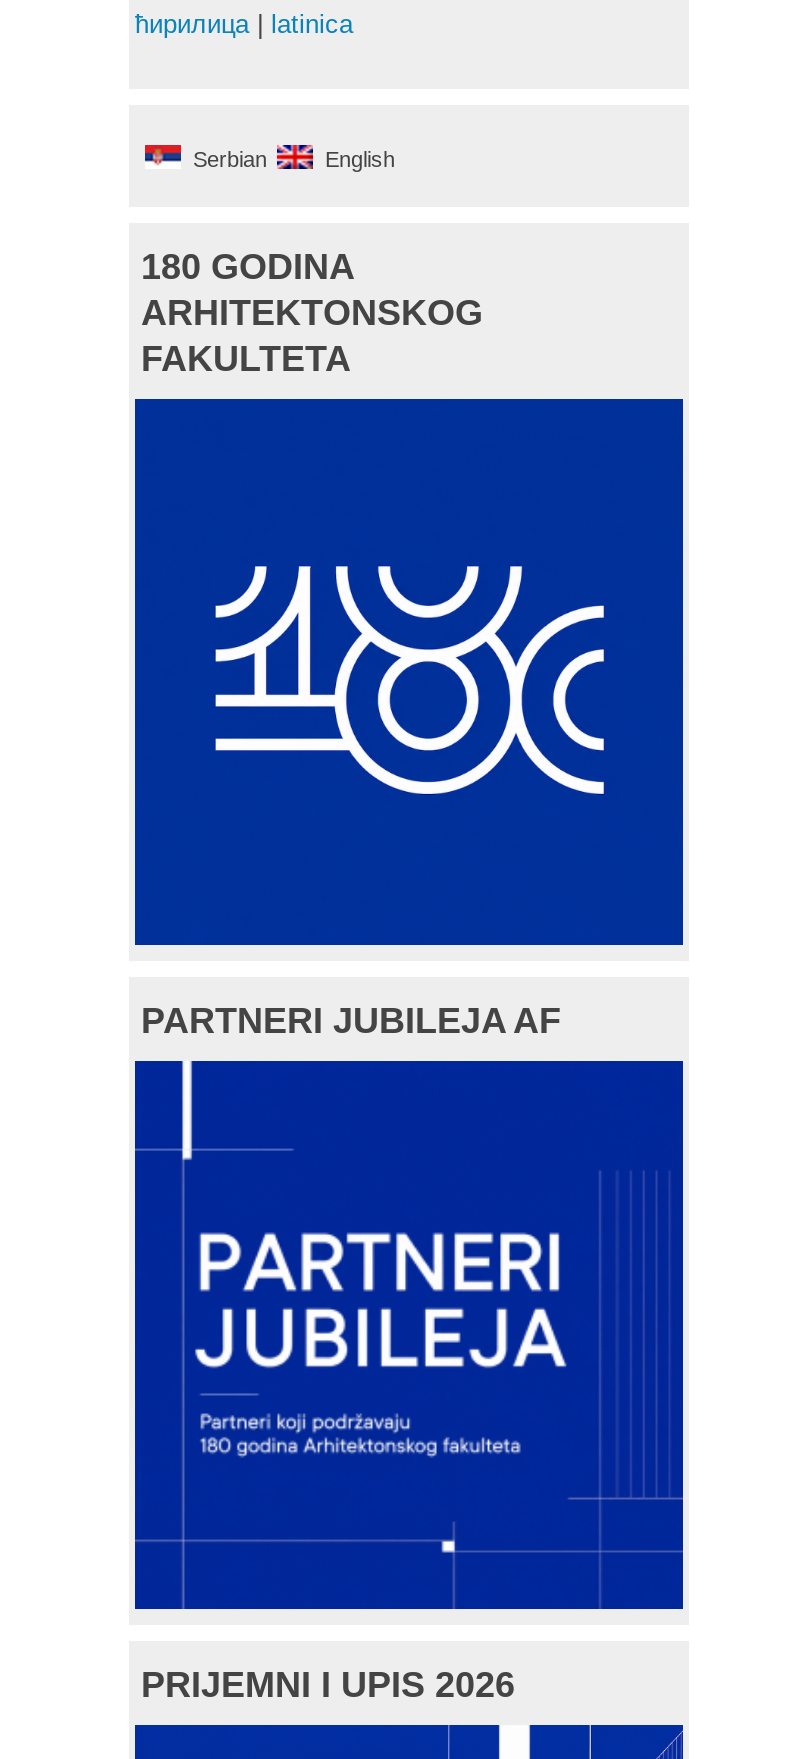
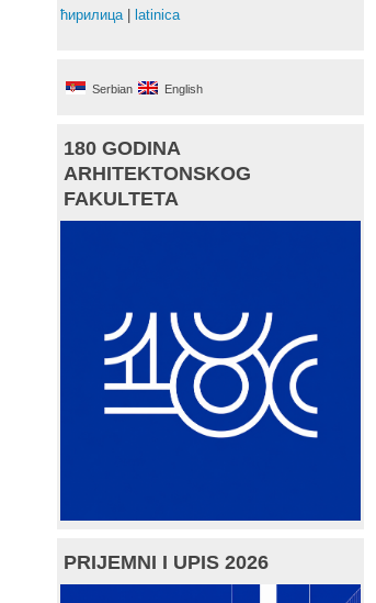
[141,1002,561,1042] PARTNERI JUBILEJA AF -> none
[175,1063,565,1603] [image] -> none

